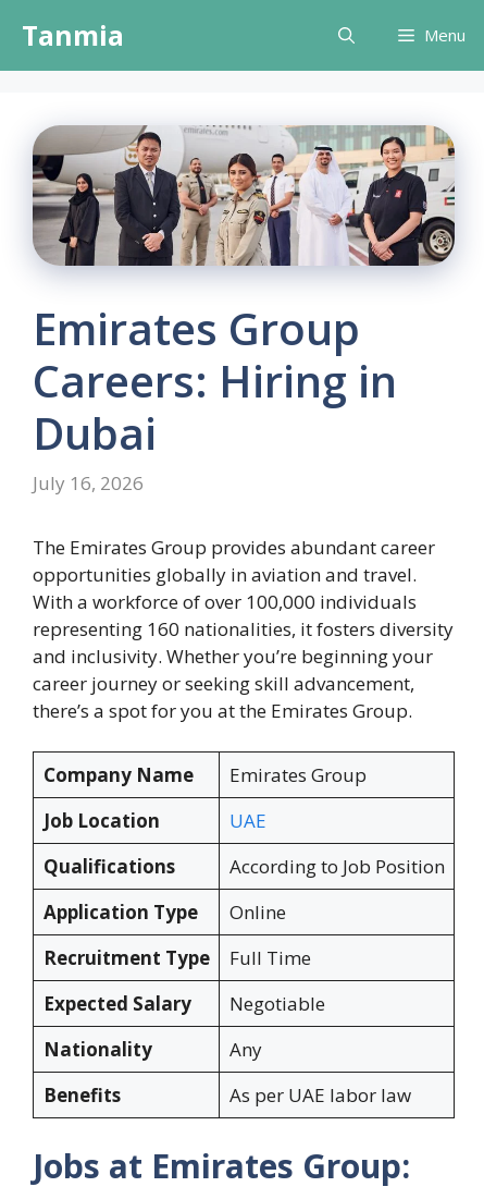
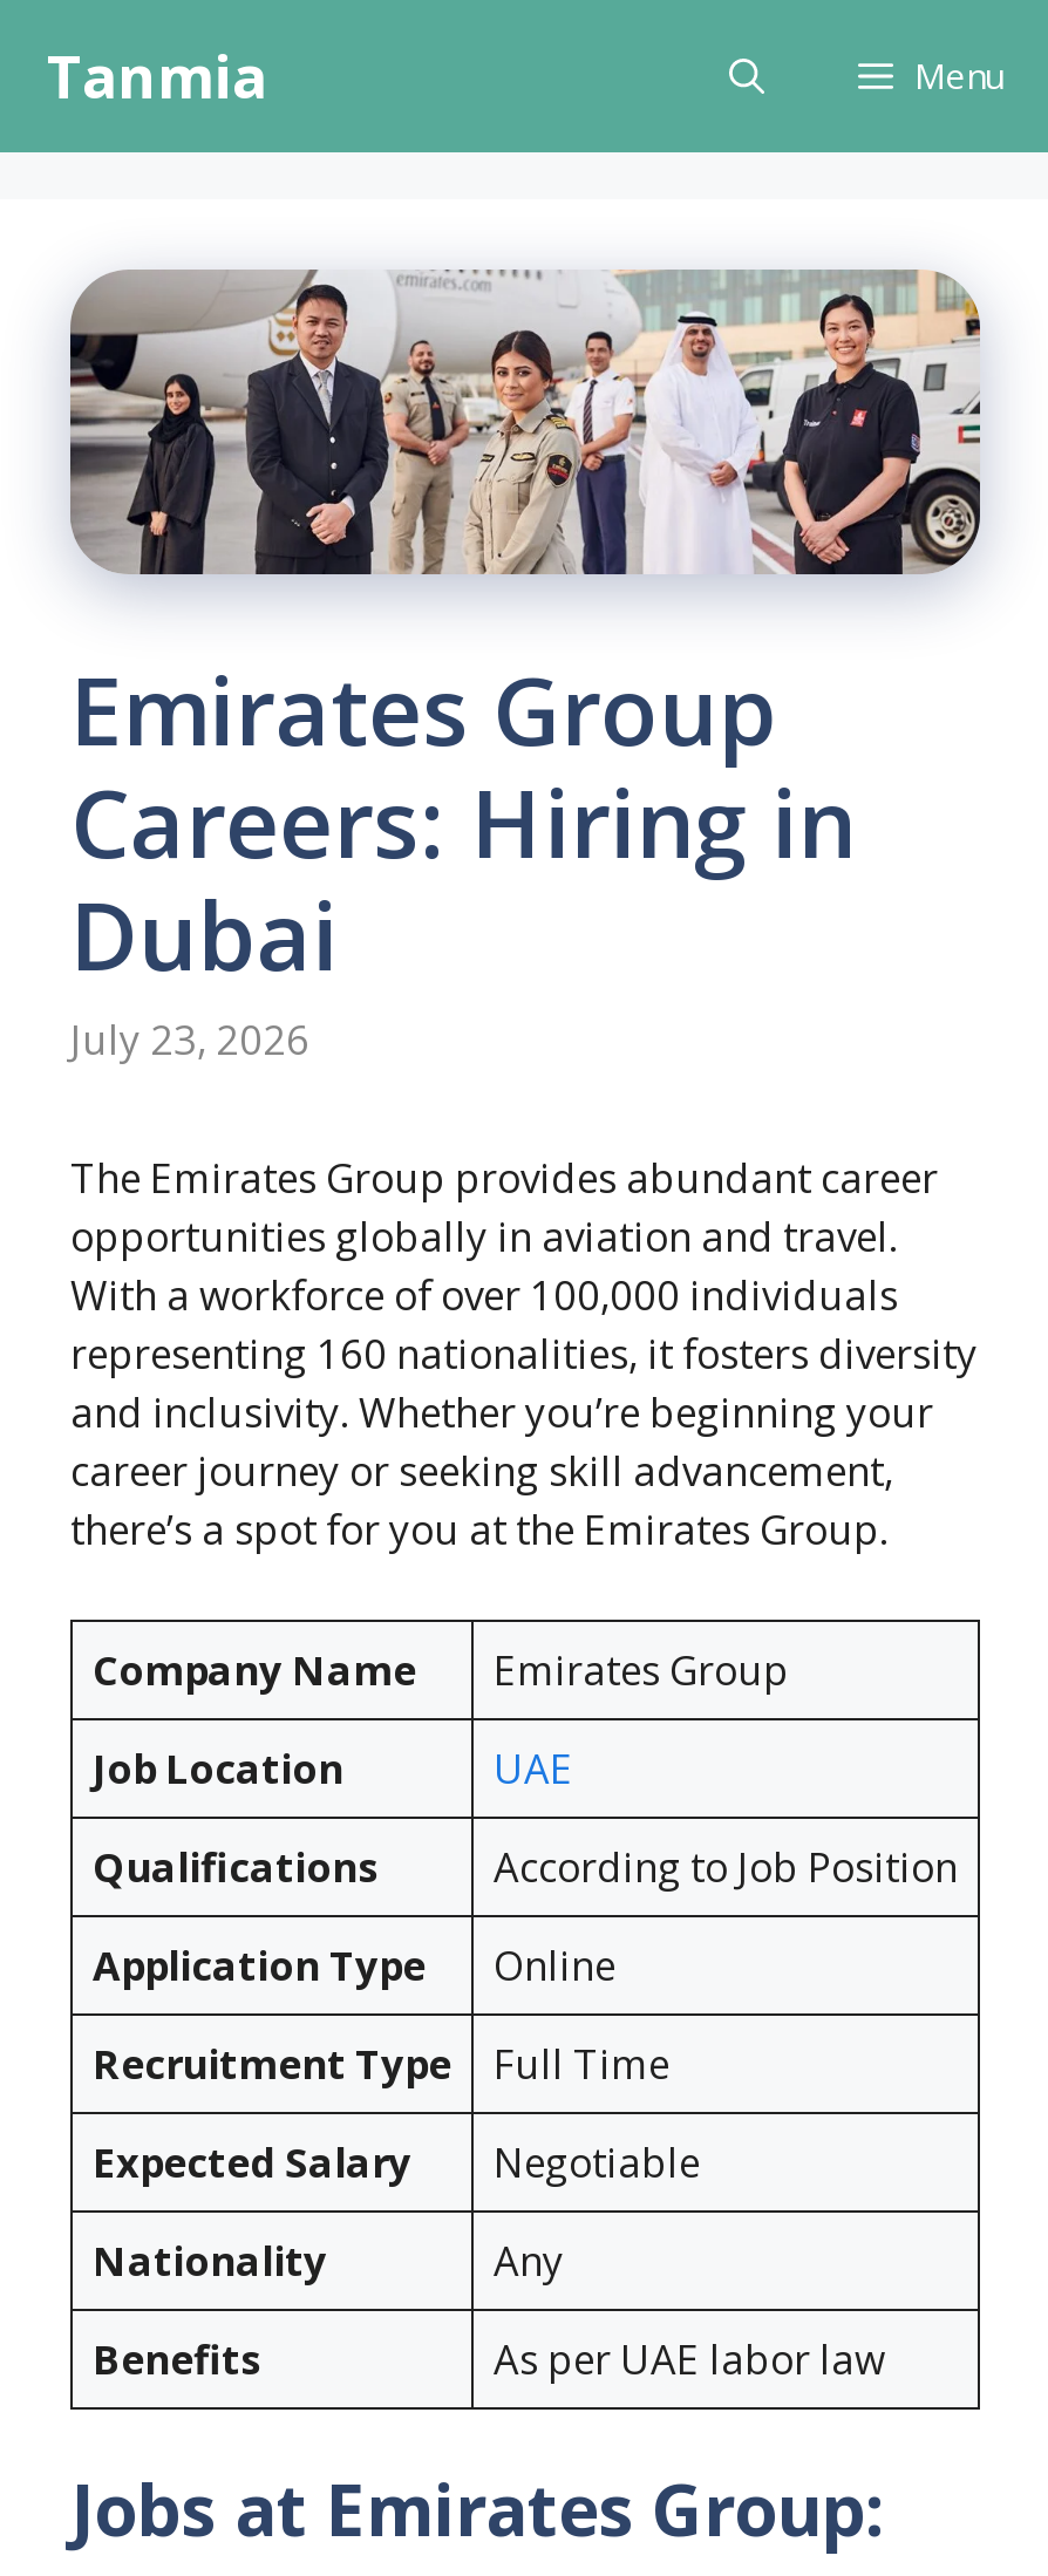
[33,470,144,495] July 16, 2026 -> [70,1013,309,1067] July 23, 2026

